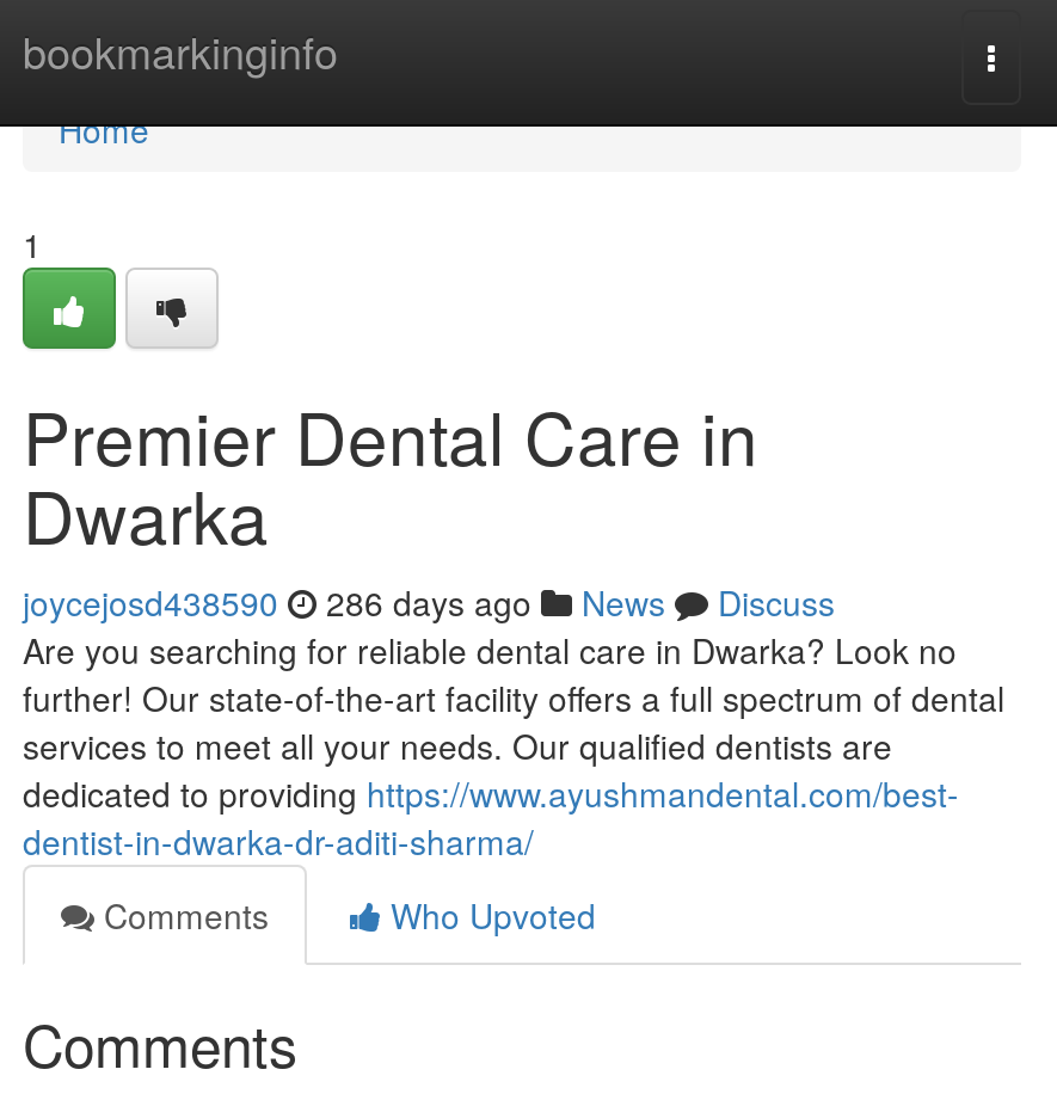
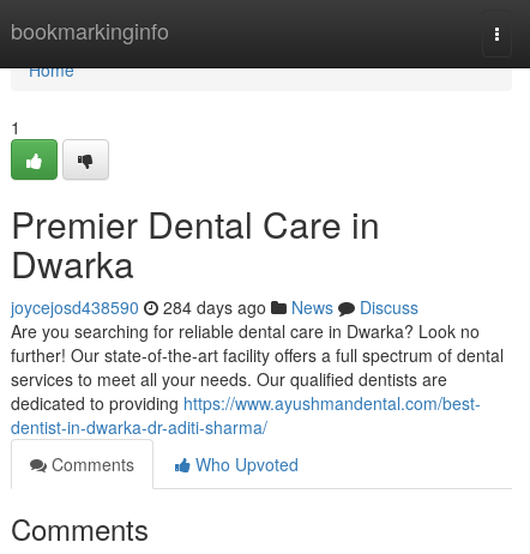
[23,578,835,626] joycejosd438590 286 days ago News Discuss -> [11,295,418,319] joycejosd438590 284 days ago News Discuss

